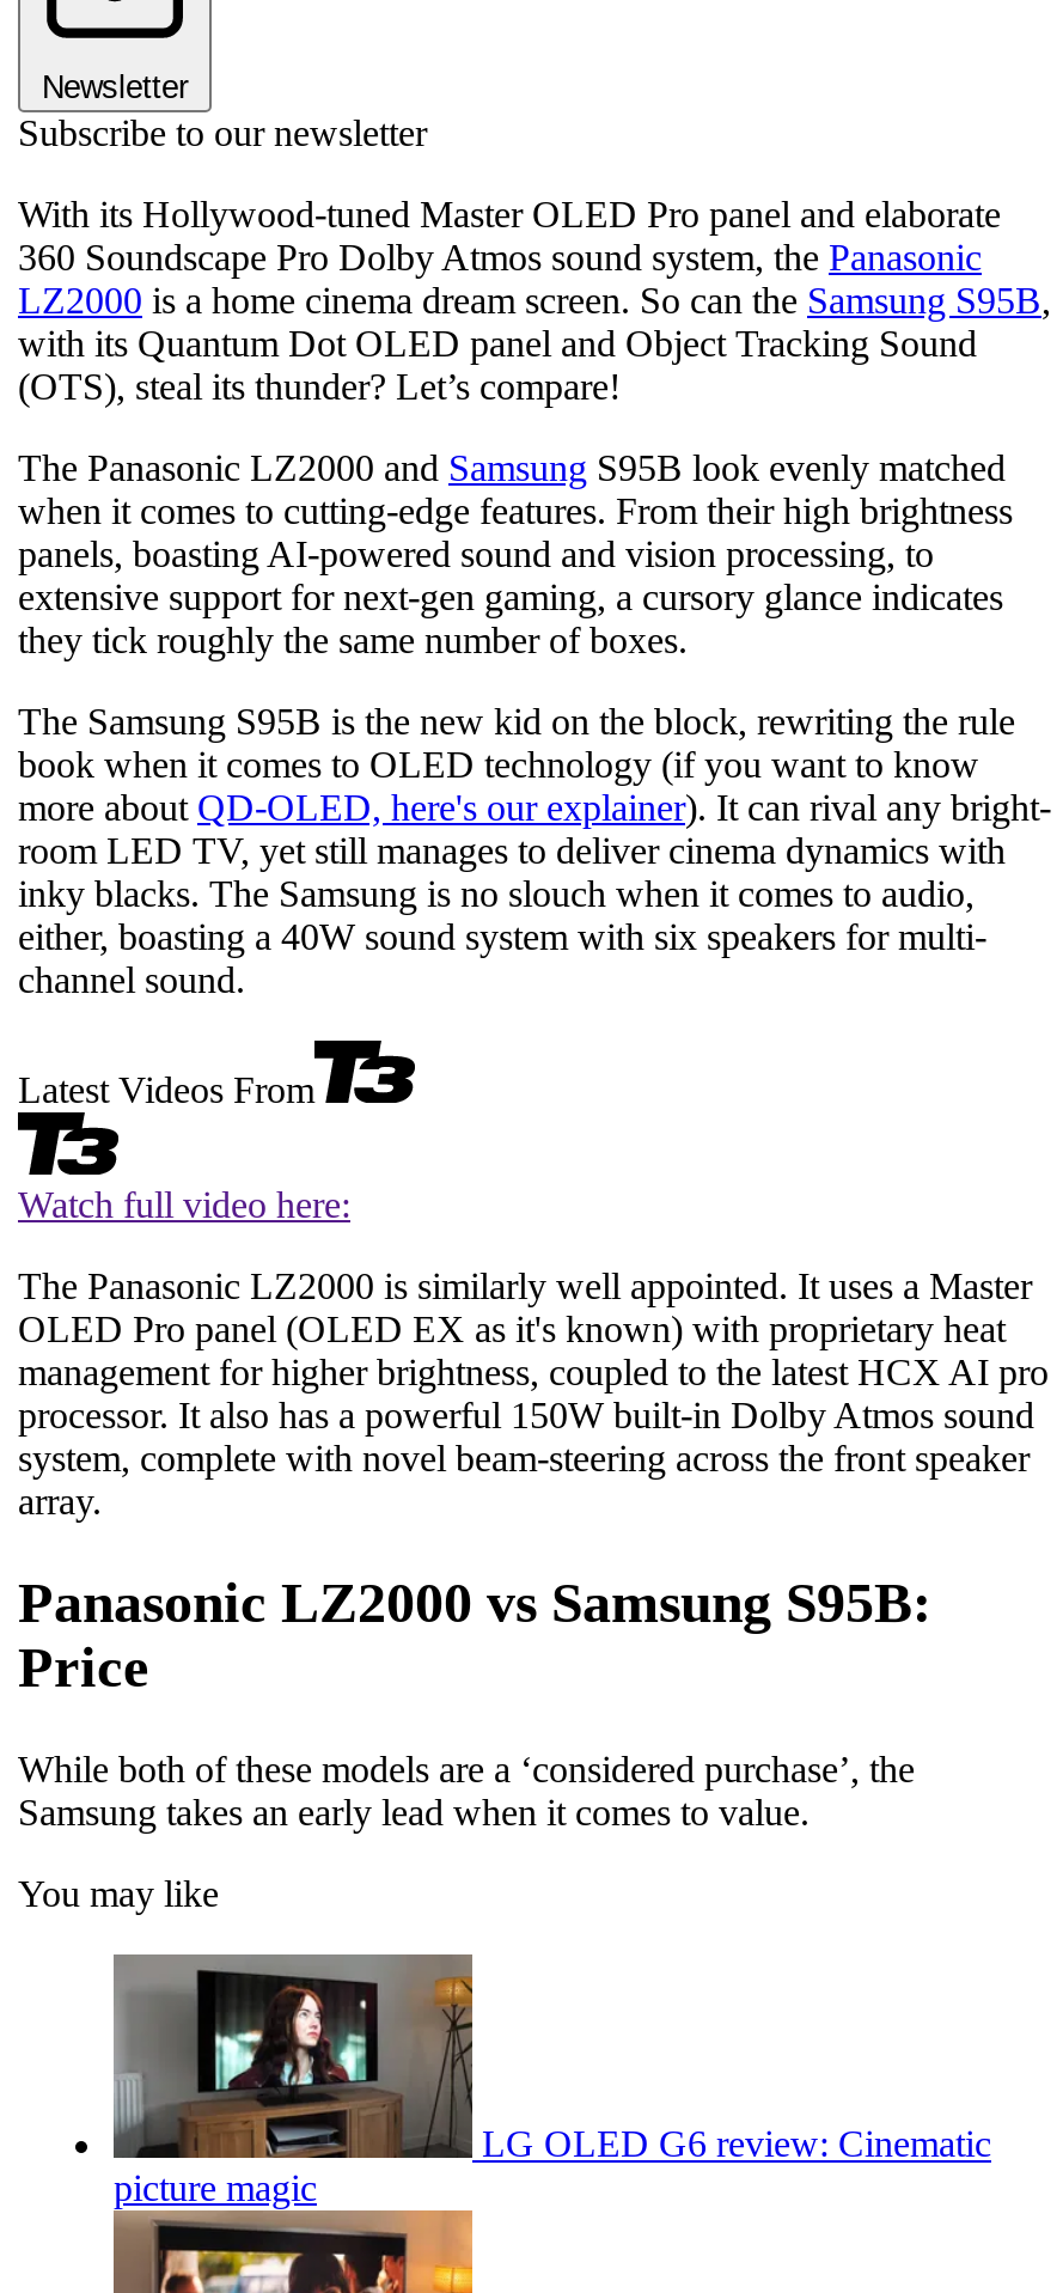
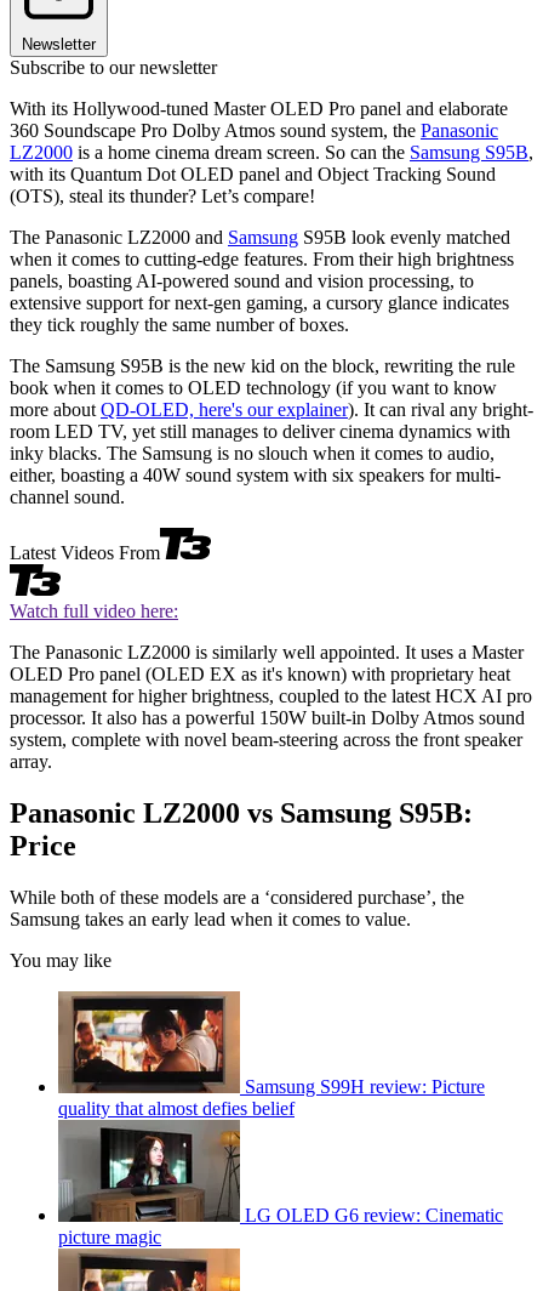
none -> [58,991,485,1119] [image] | Samsung S99H review: Picture | quality that almost defies belief

